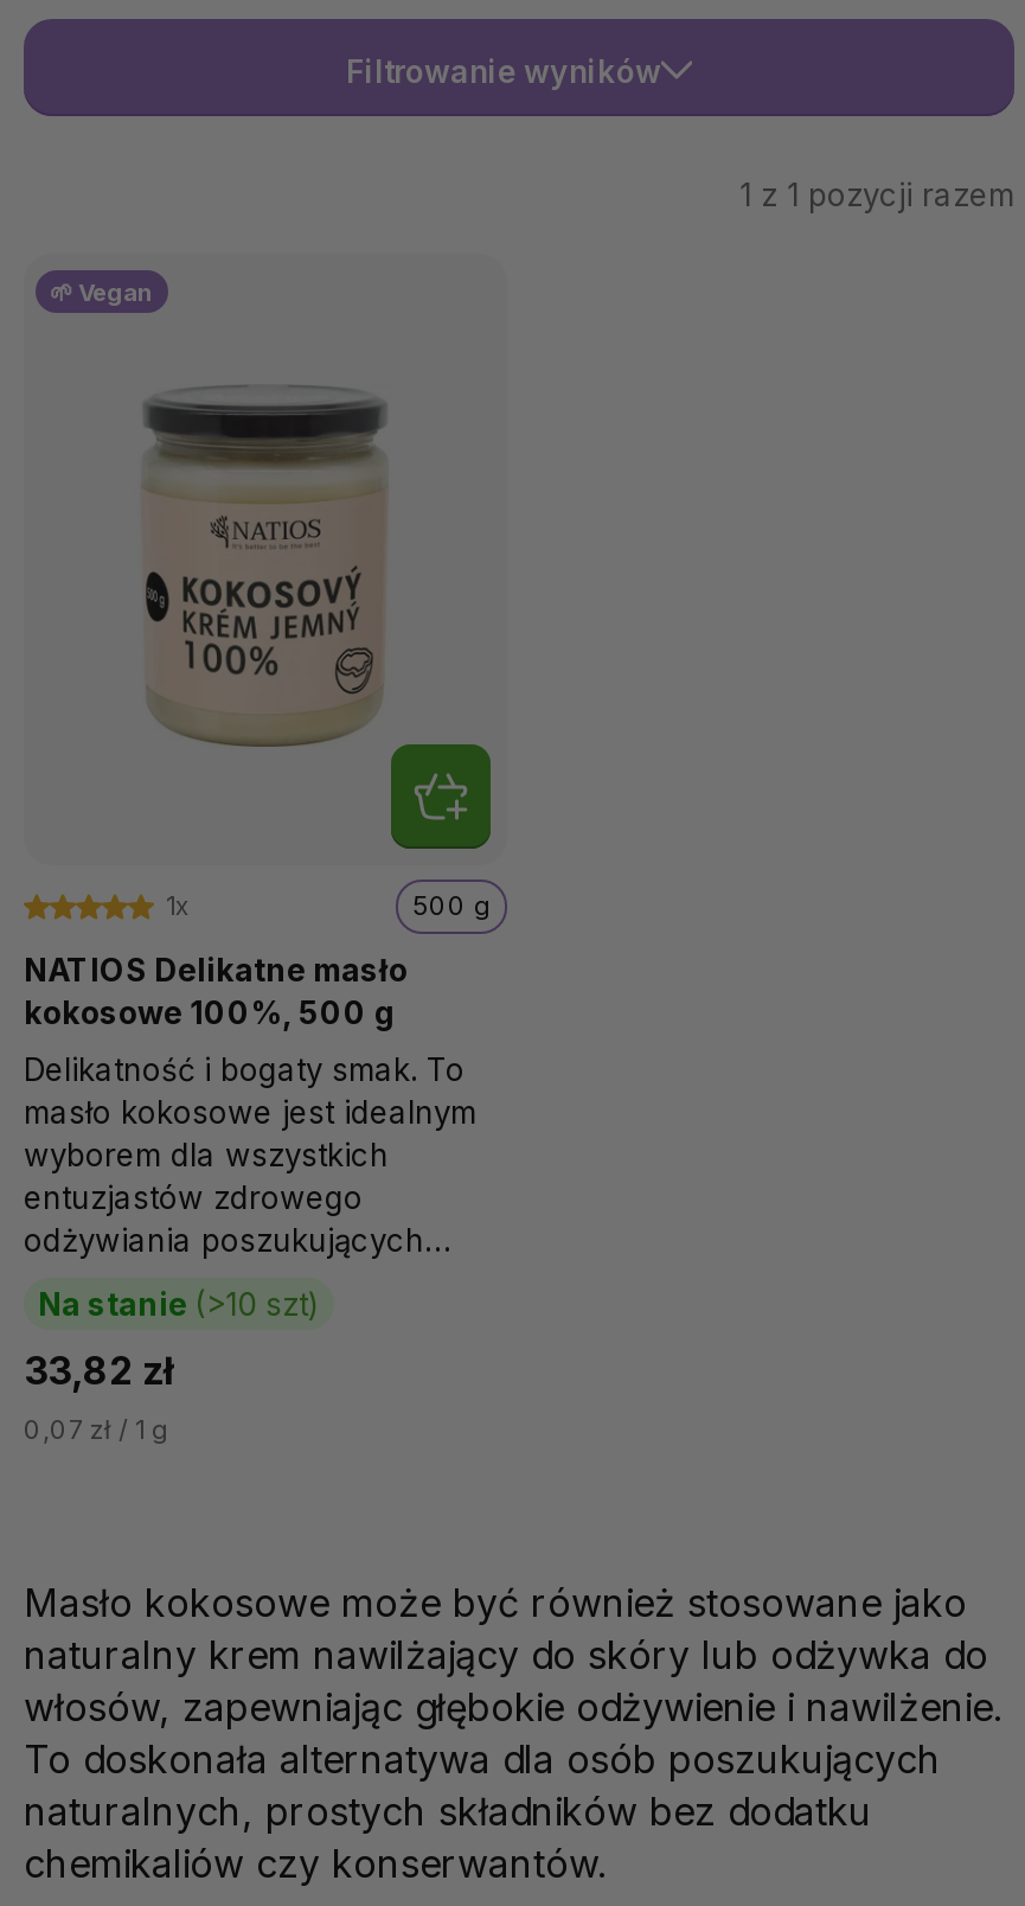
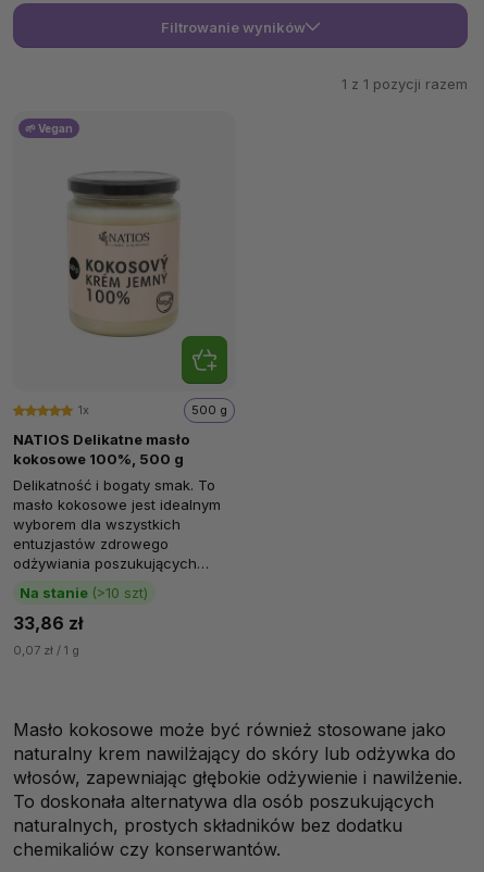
[24,1347,173,1395] 33,82 zł -> [13,612,83,634] 33,86 zł

